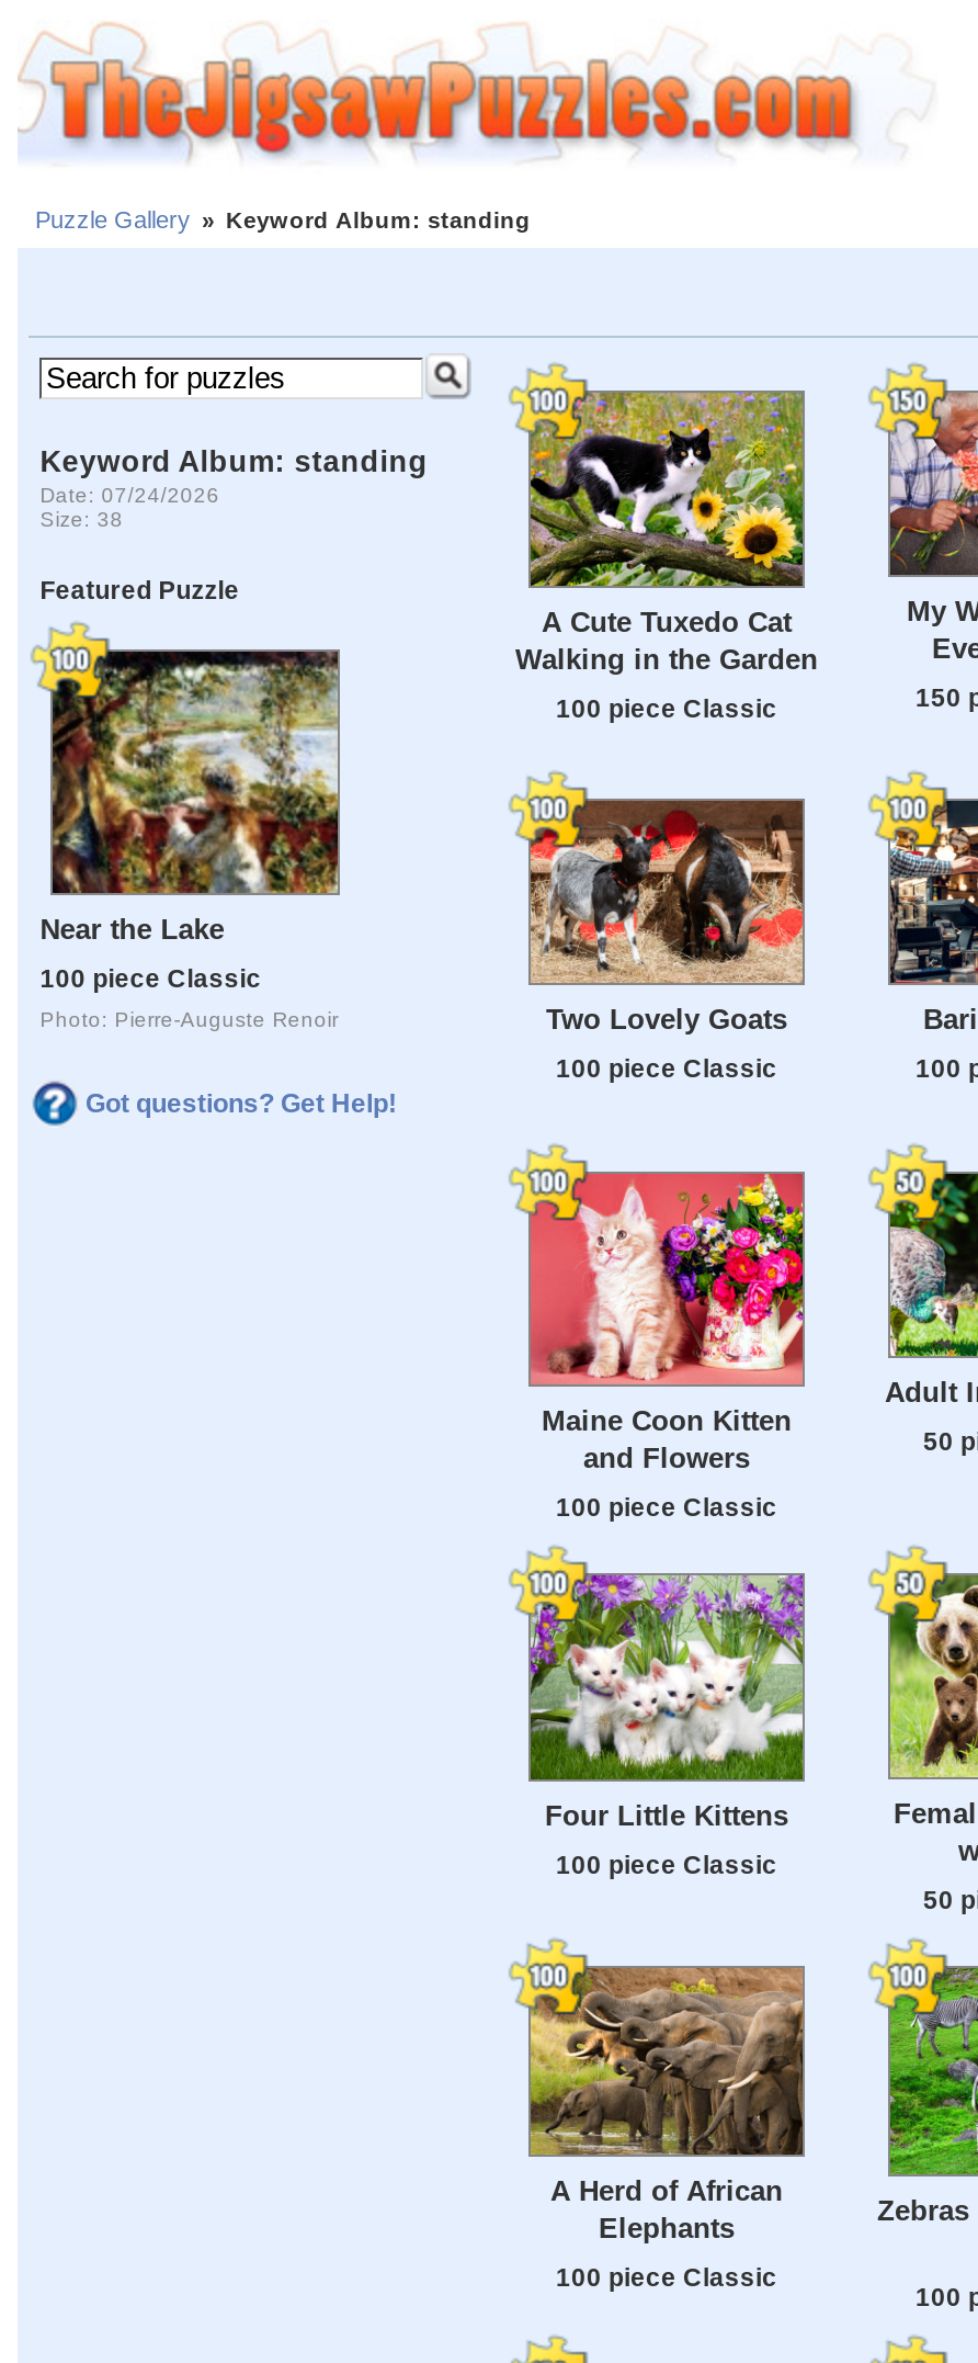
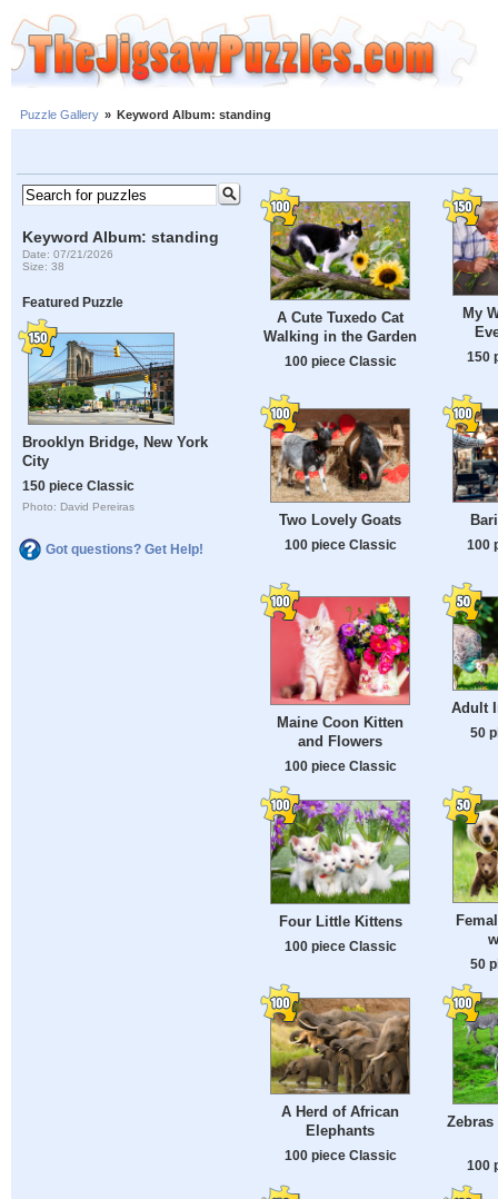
[40,482,220,506] Date: 07/24/2026 -> [23,248,114,260] Date: 07/21/2026
[40,649,340,946] [image] | Near the Lake -> [23,333,208,469] [image] | Brooklyn Bridge, New York | City
[40,963,262,992] 100 piece Classic -> [23,478,135,493] 150 piece Classic
[40,1007,338,1031] Photo: Pierre-Auguste Renoir -> [23,501,135,513] Photo: David Pereiras

